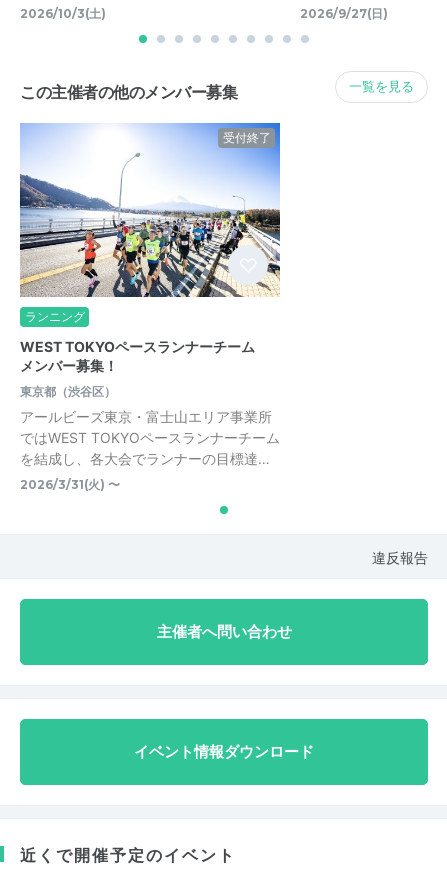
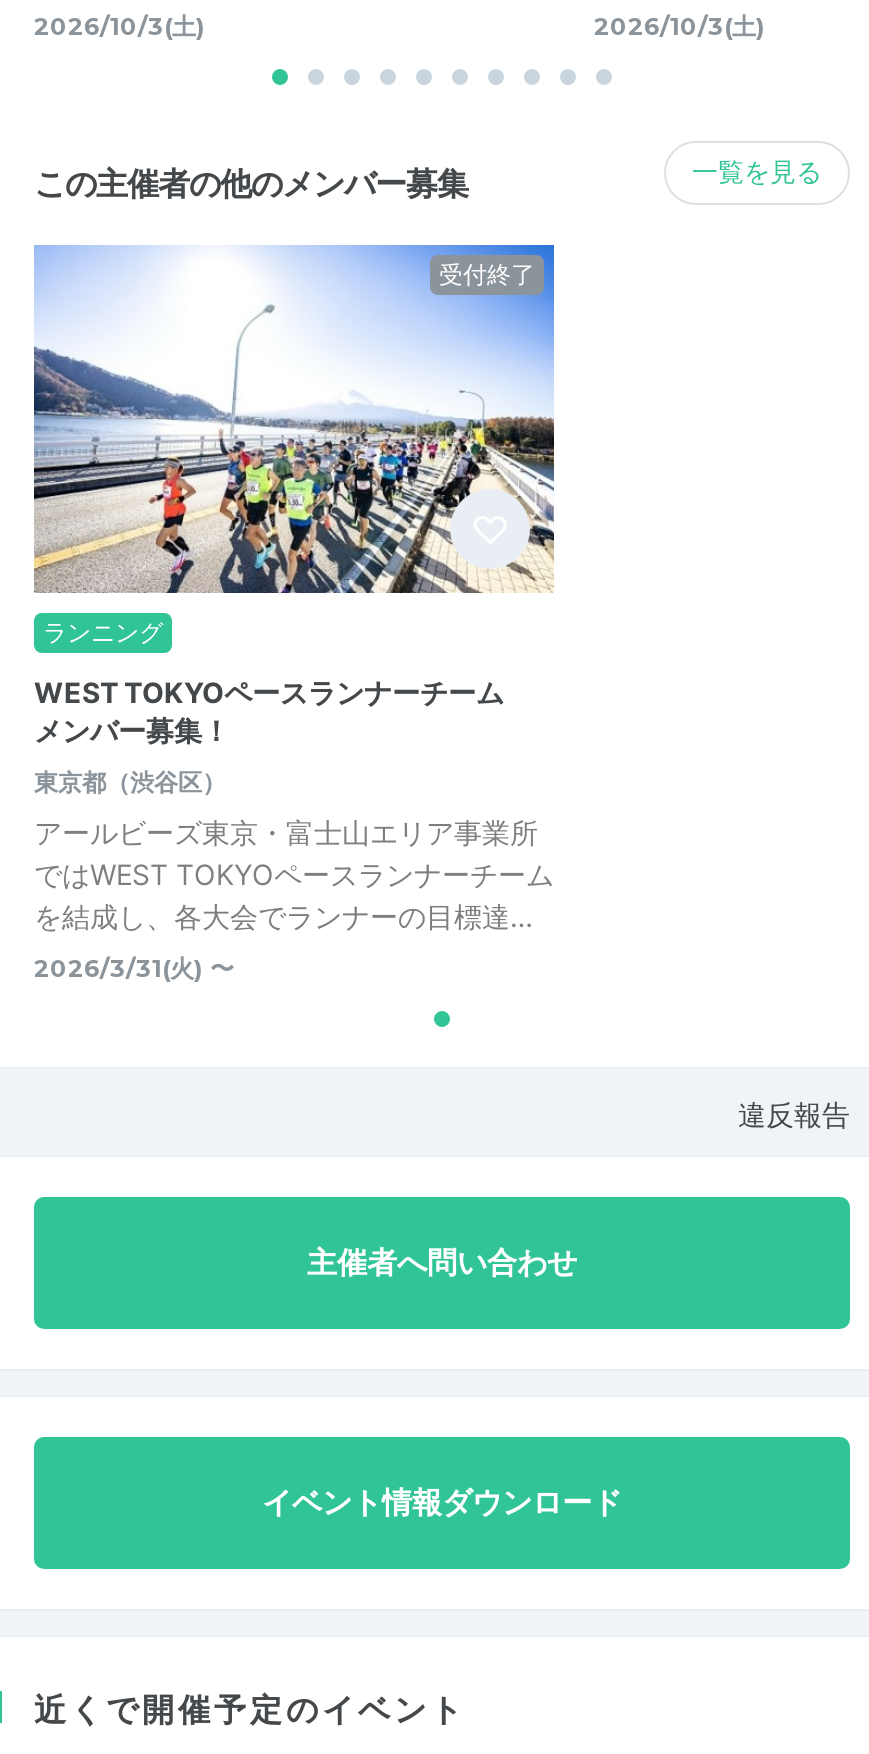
[300,5,388,20] 2026/9/27(日) -> [594,10,766,40] 2026/10/3(土)

